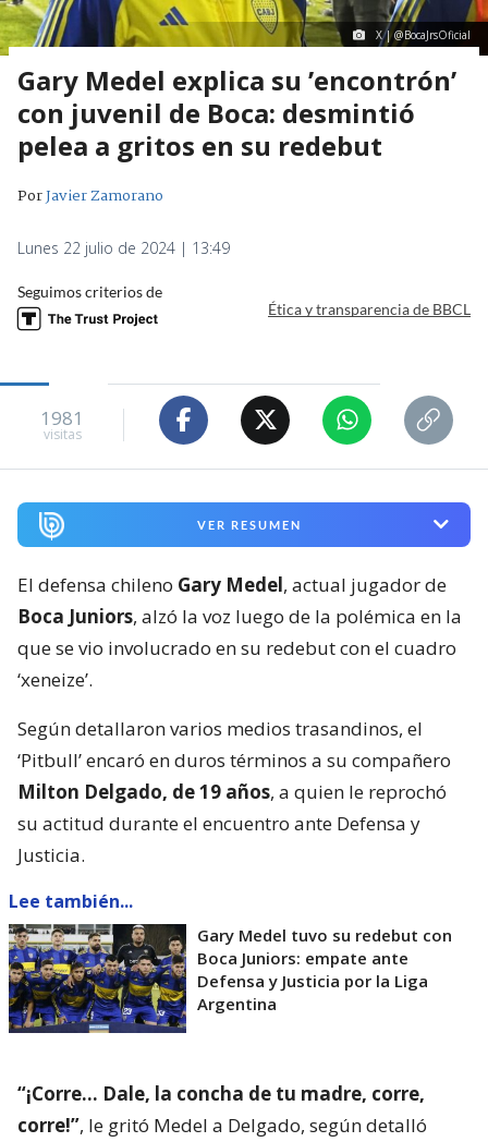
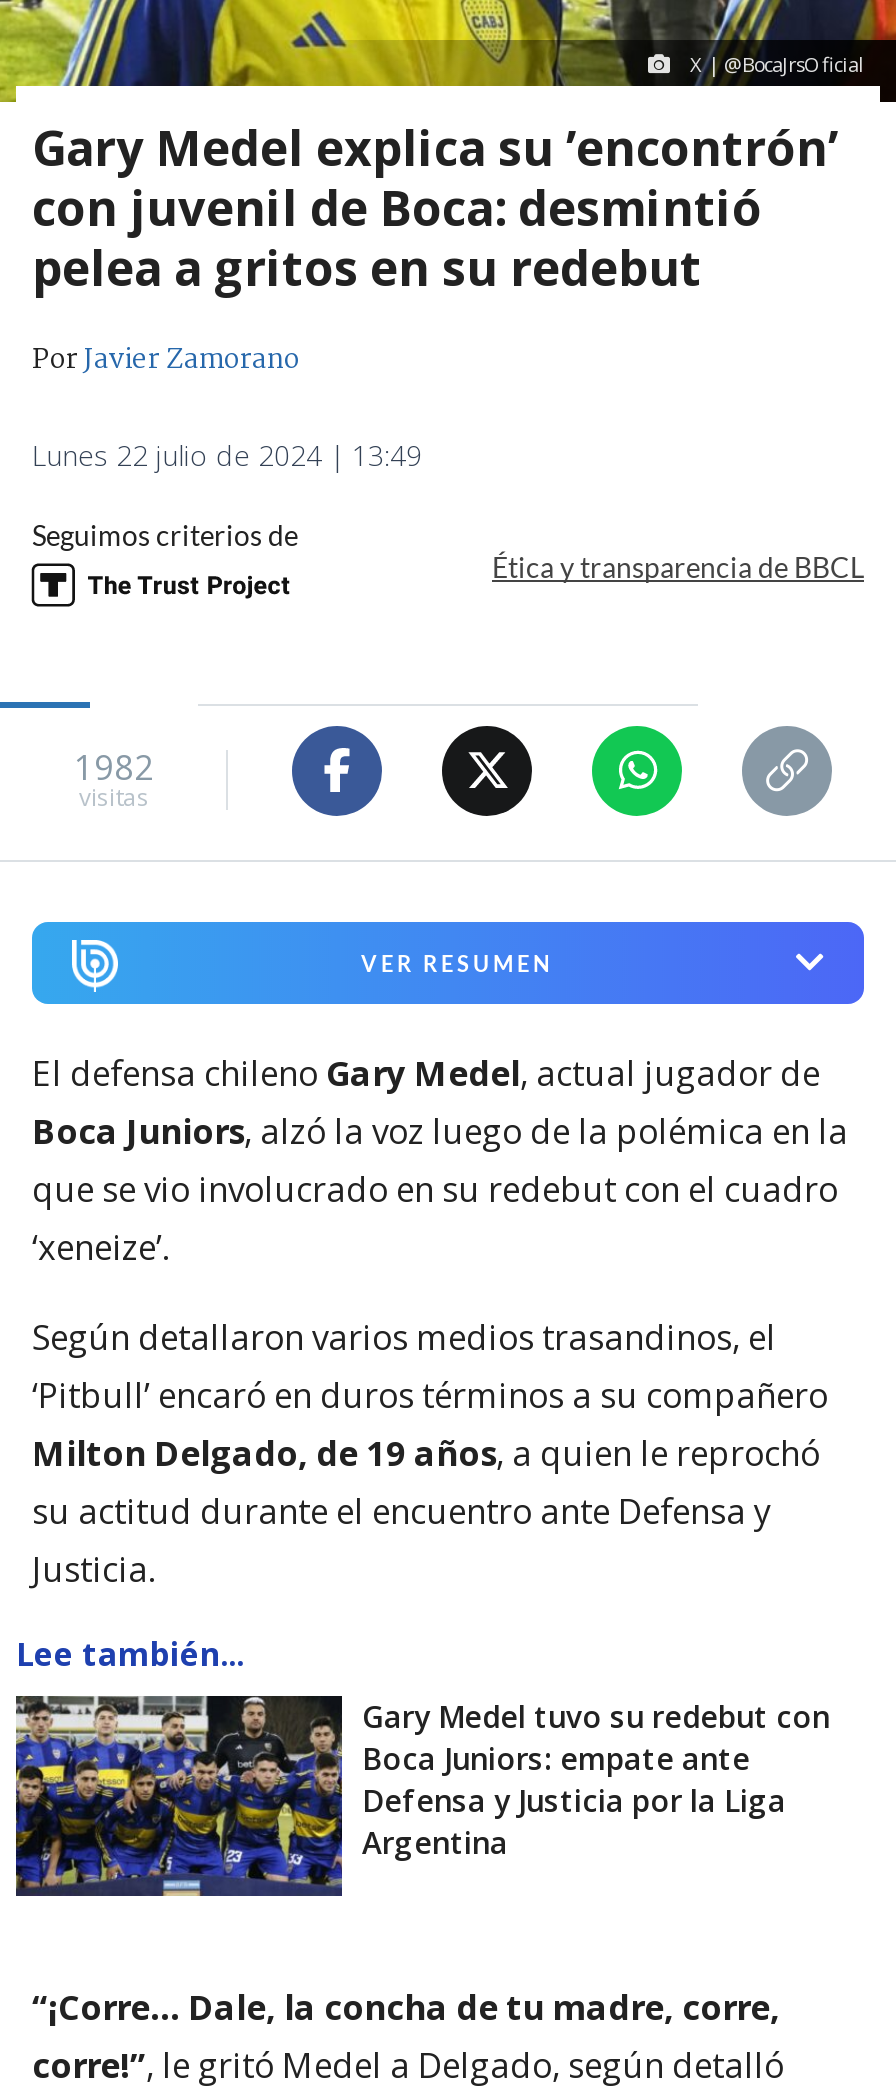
[40,406,84,431] 1981 -> [74,745,154,791] 1982

